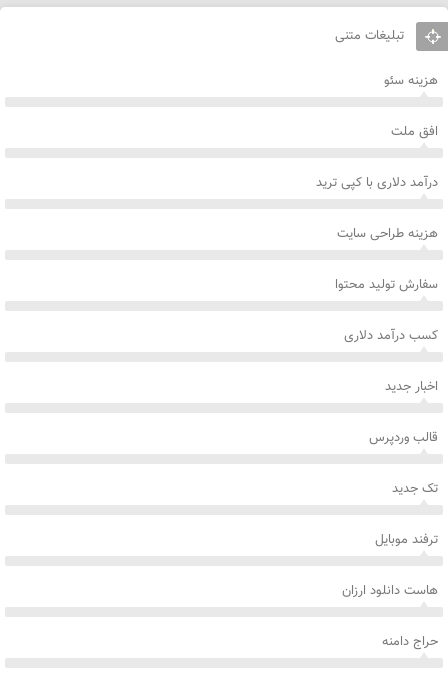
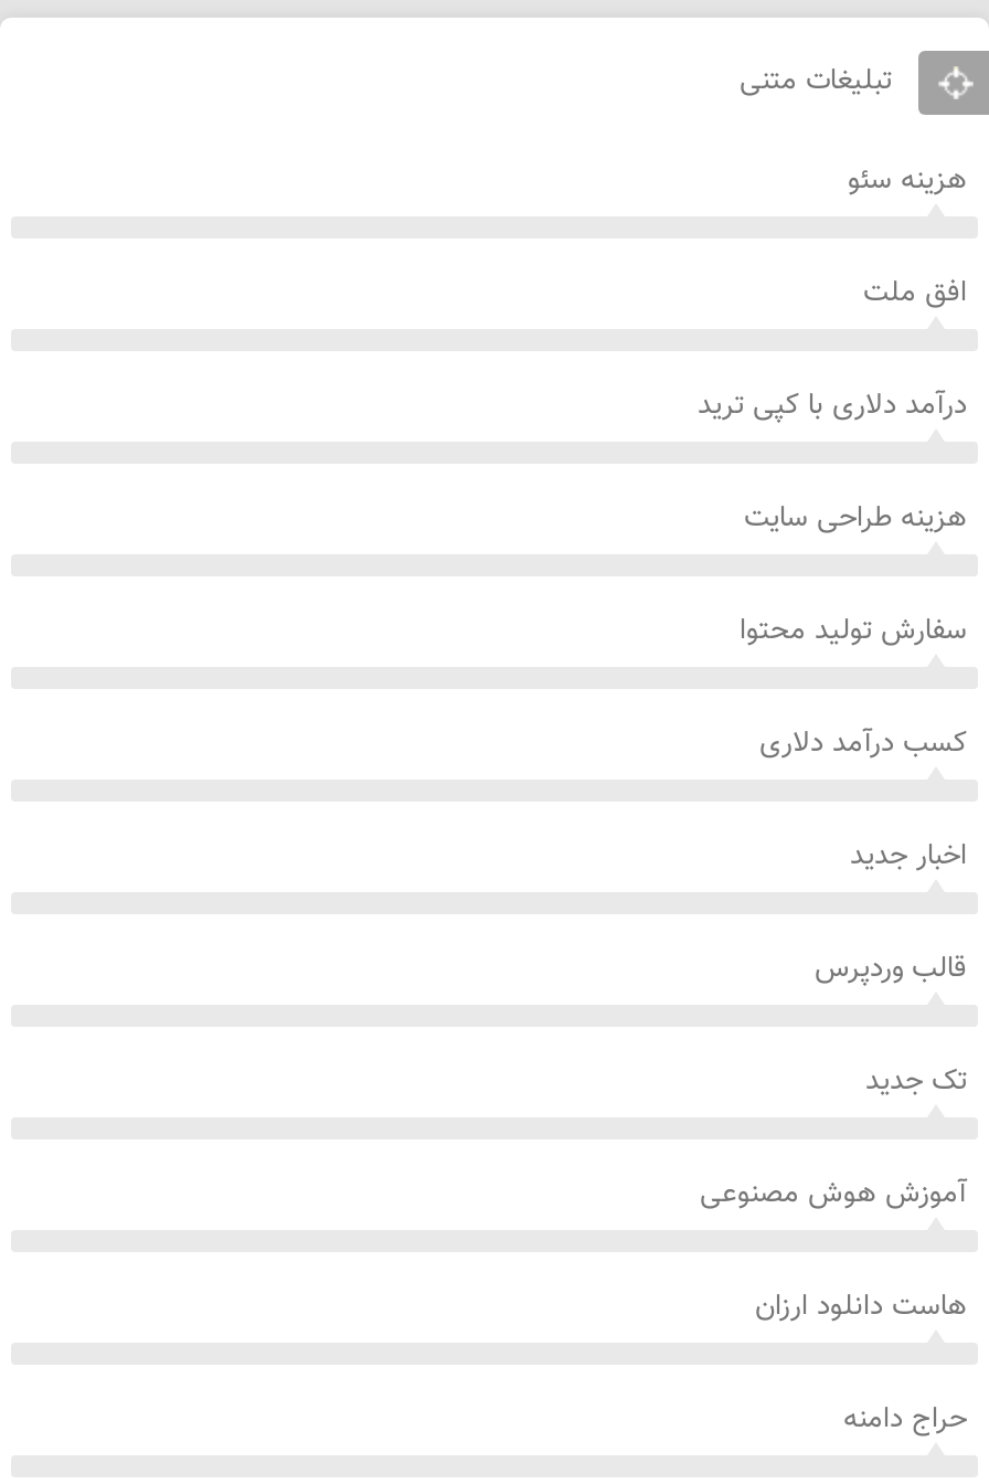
[375,530,438,550] ترفند موبایل -> [700,1172,967,1217] آموزش هوش مصنوعی

